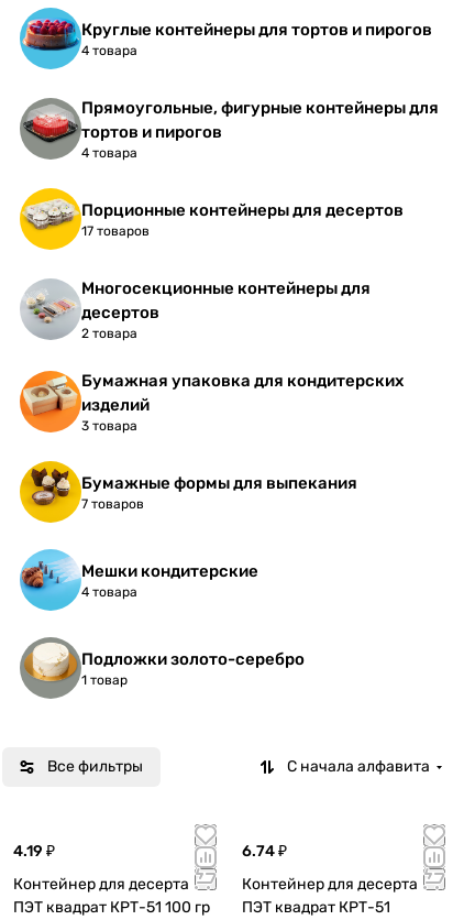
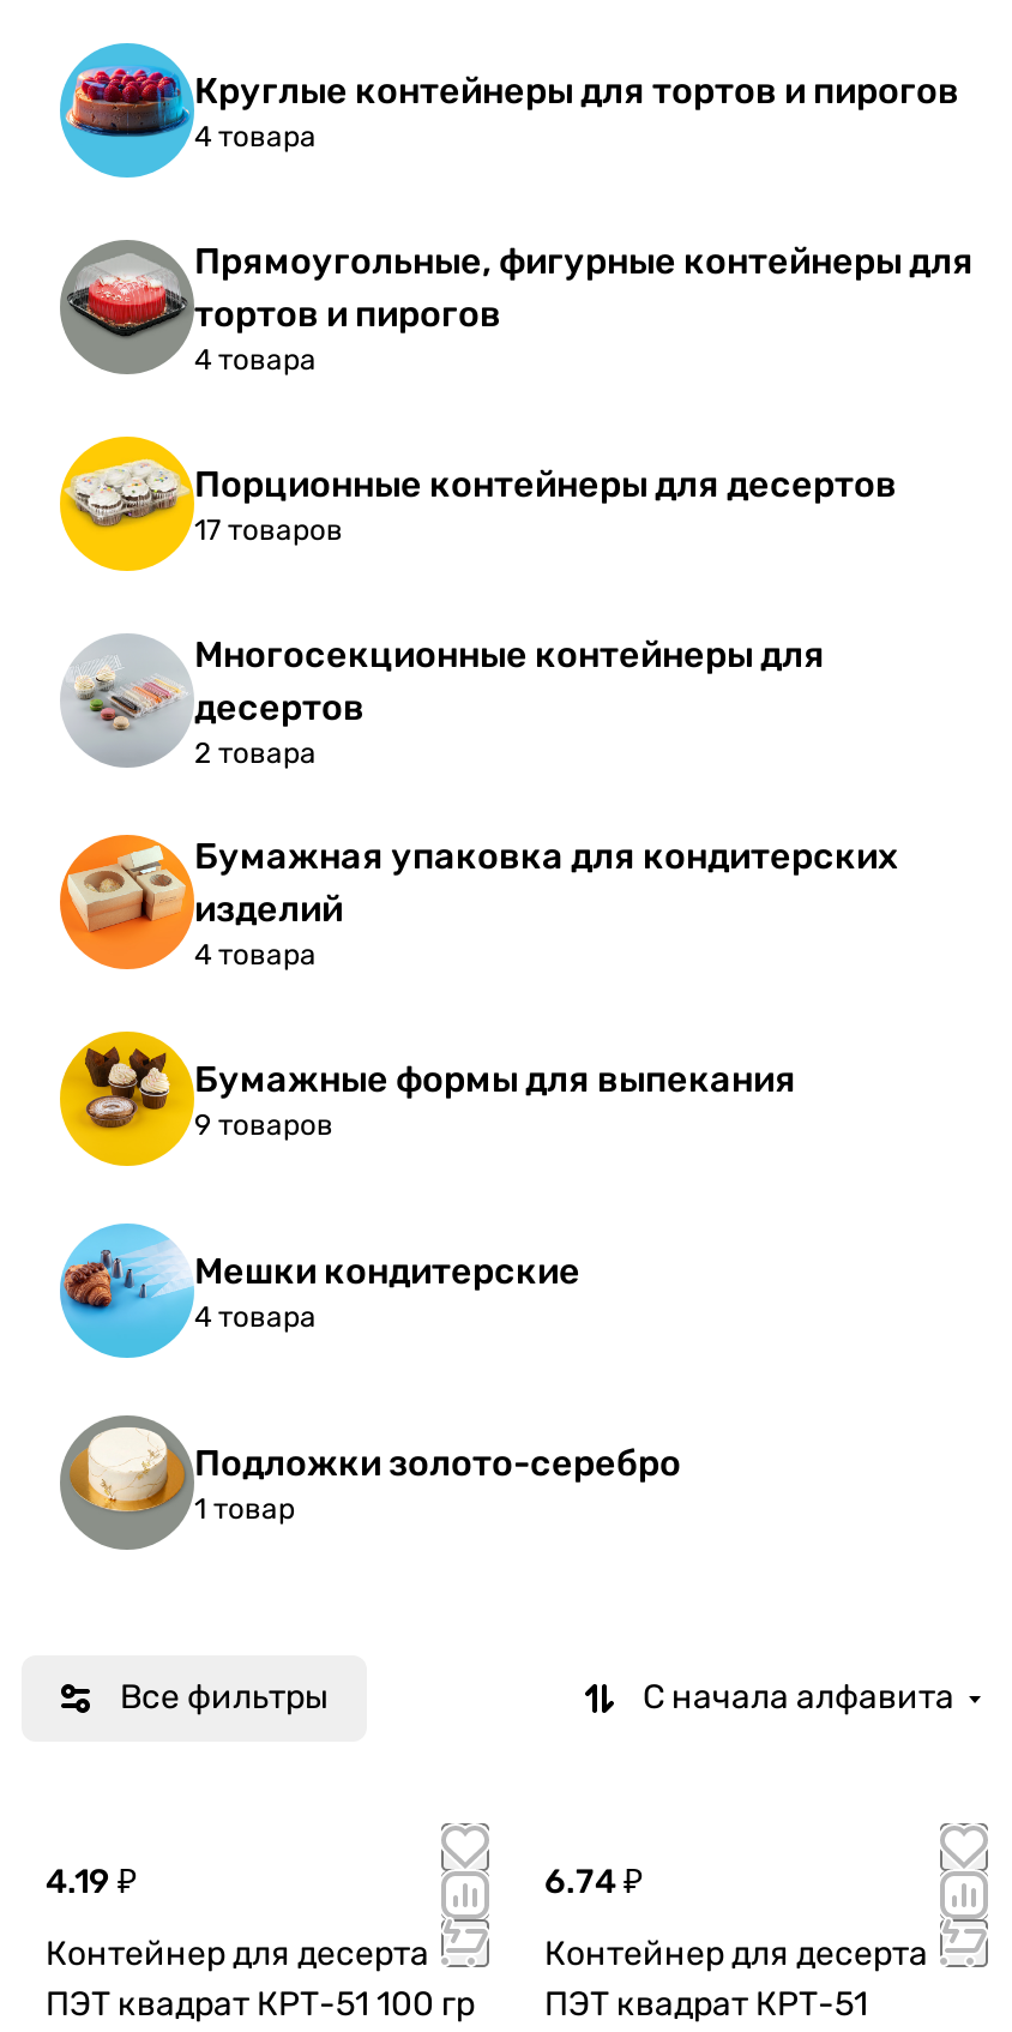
[81,418,137,434] 3 товара -> [194,938,317,972] 4 товара
[81,496,144,512] 7 товаров -> [194,1108,333,1142] 9 товаров

